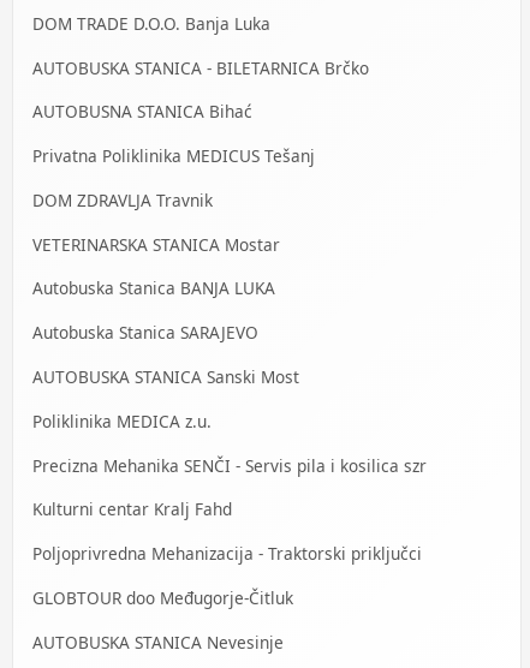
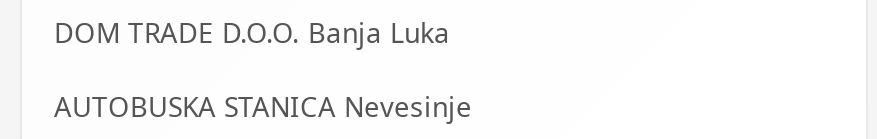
[32,56,427,609] AUTOBUSKA STANICA - BILETARNICA Brčko | AUTOBUSNA STANICA Bihać | Privatna Poliklinika MEDICUS Tešanj | DOM ZDRAVLJA Travnik | VETERINARSKA STANICA Mostar | Autobuska Stanica BANJA LUKA | Autobuska Stanica SARAJEVO | AUTOBUSKA STANICA Sanski Most | Poliklinika MEDICA z.u. | Precizna Mehanika SENČI - Servis pila i kosilica szr | Kulturni centar Kralj Fahd | Poljoprivredna Mehanizacija - Traktorski priključci | GLOBTOUR doo Međugorje-Čitluk -> none

